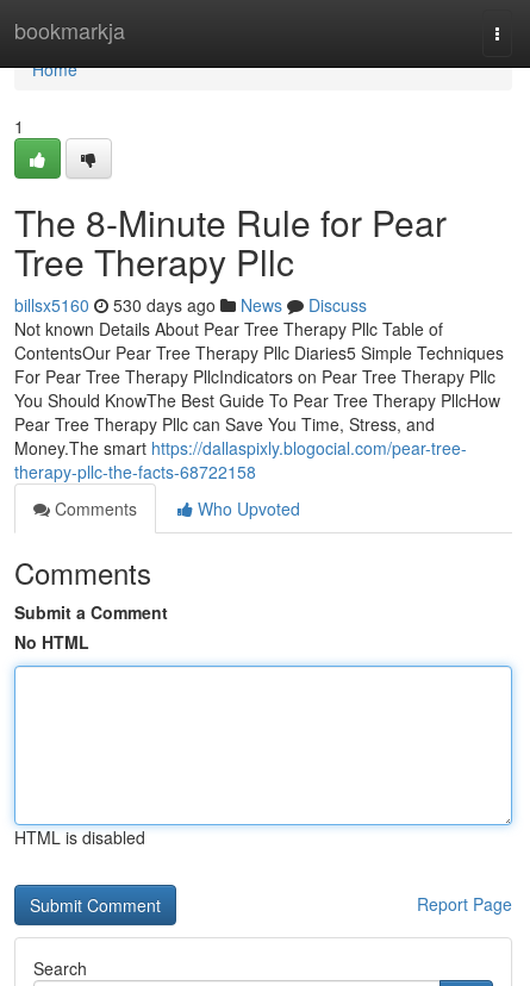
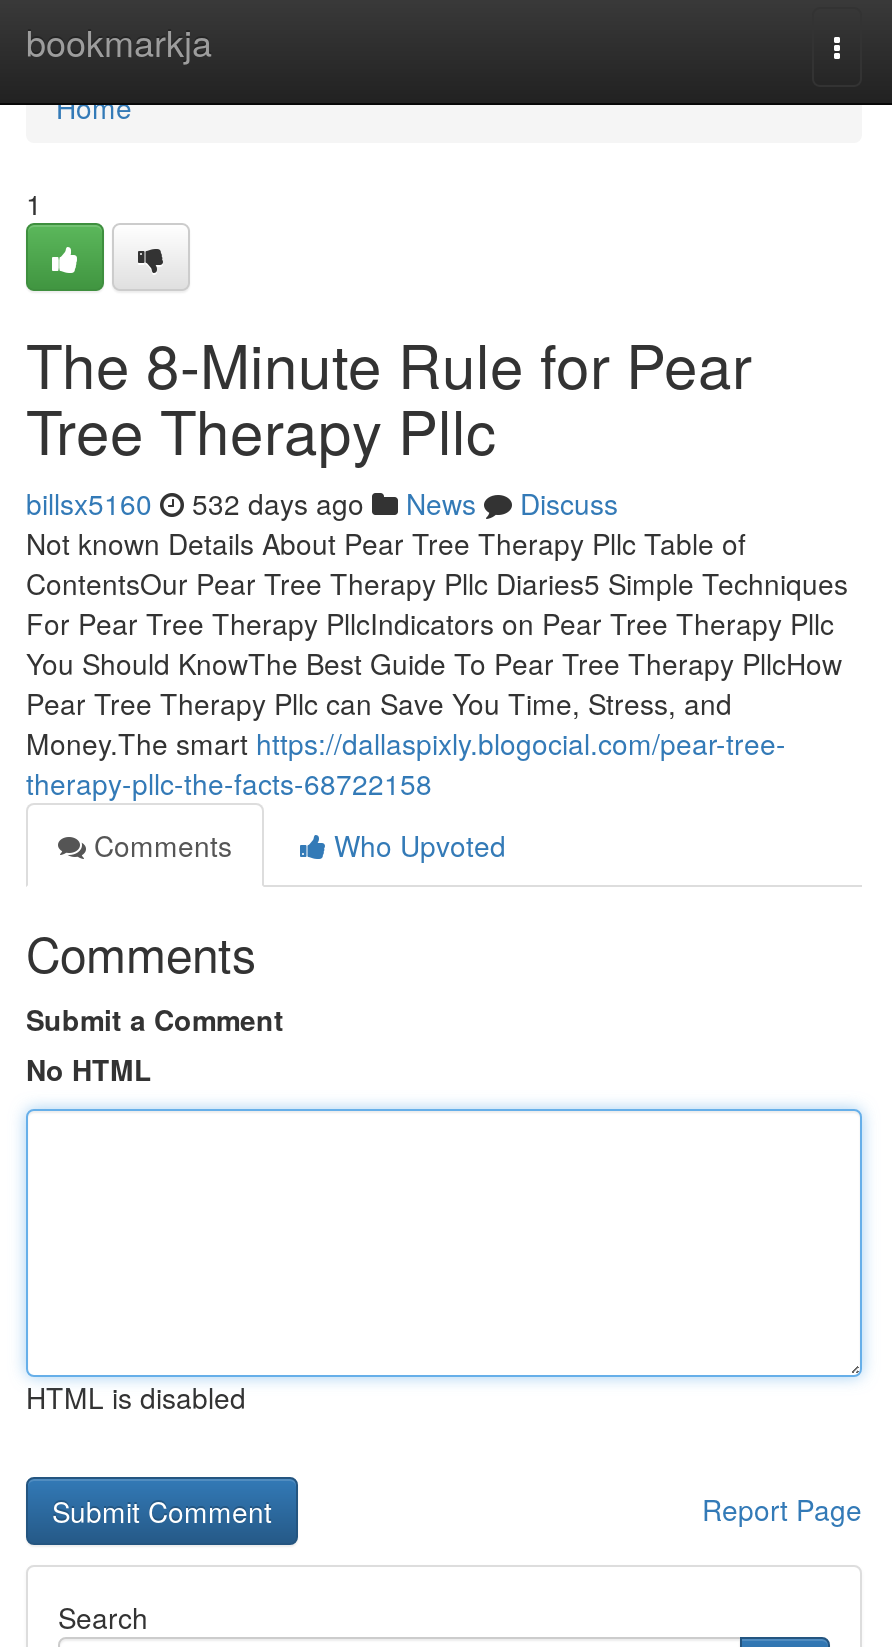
[14,293,367,317] billsx5160 530 days ago News Discuss -> [26,483,618,523] billsx5160 532 days ago News Discuss

